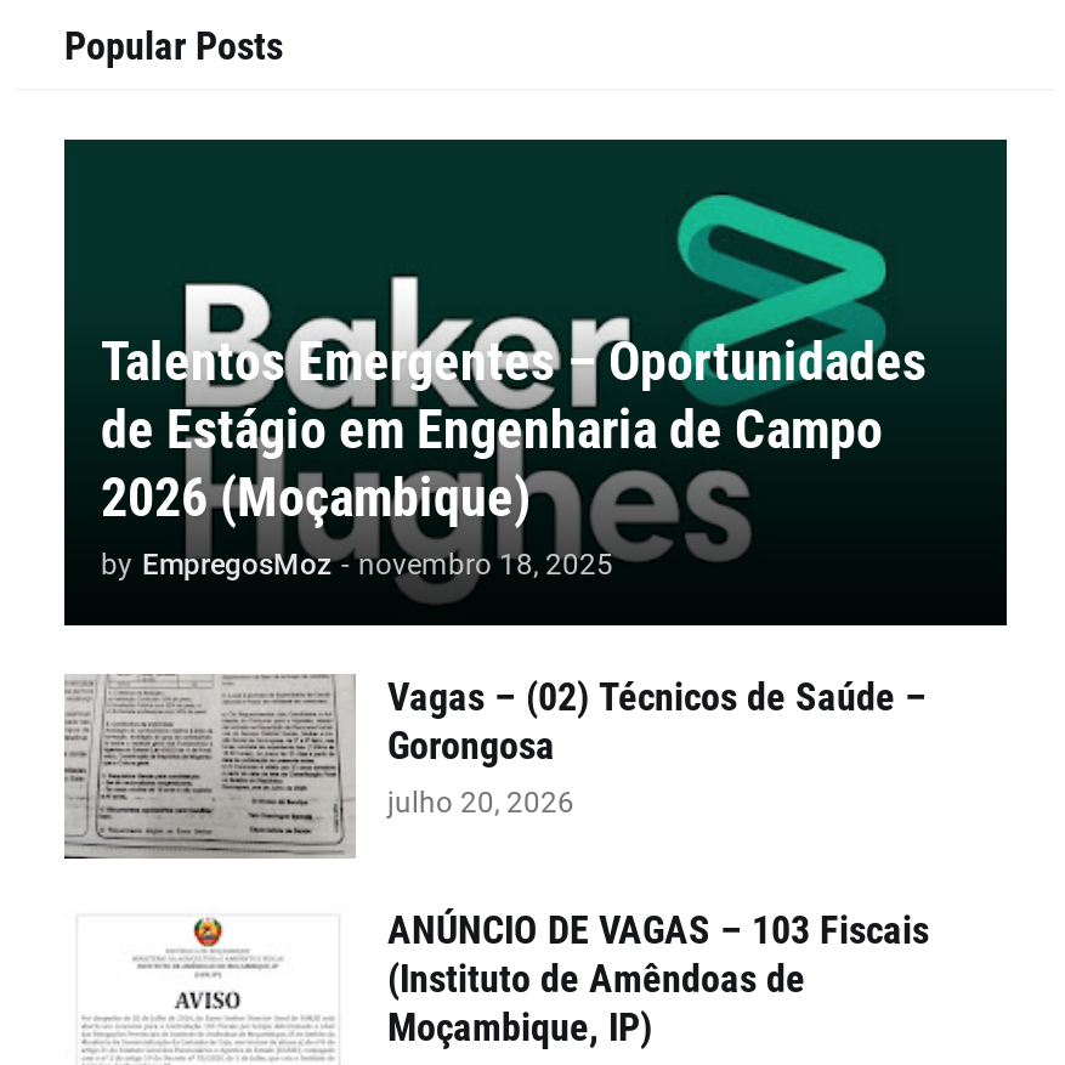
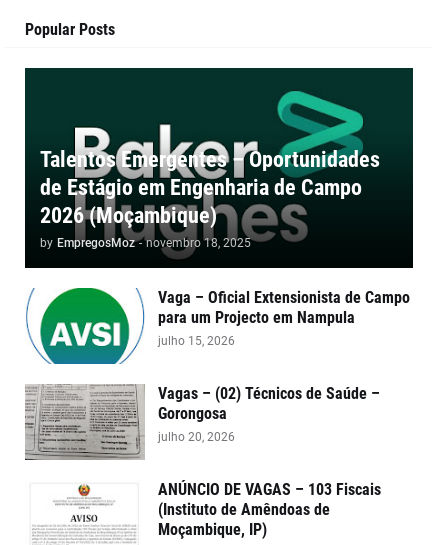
none -> [26,287,410,365] [image] | Vaga – Oficial Extensionista de Campo | para um Projecto em Nampula | julho 15, 2026

